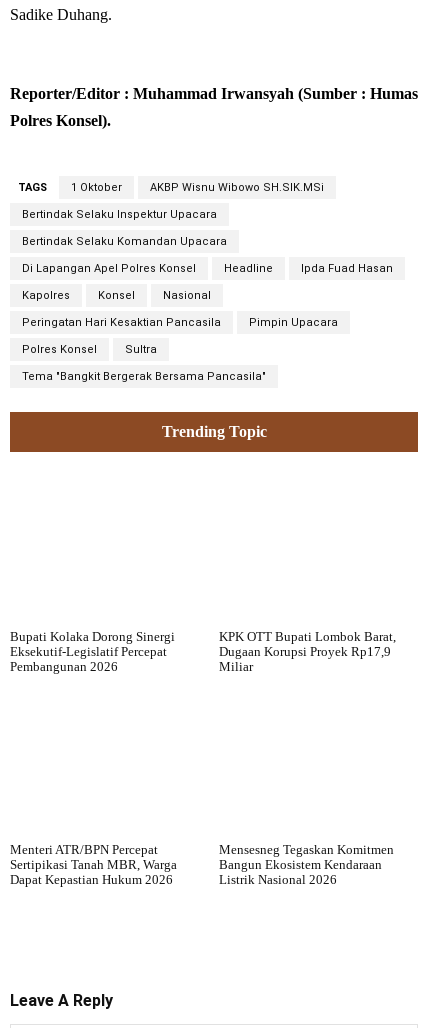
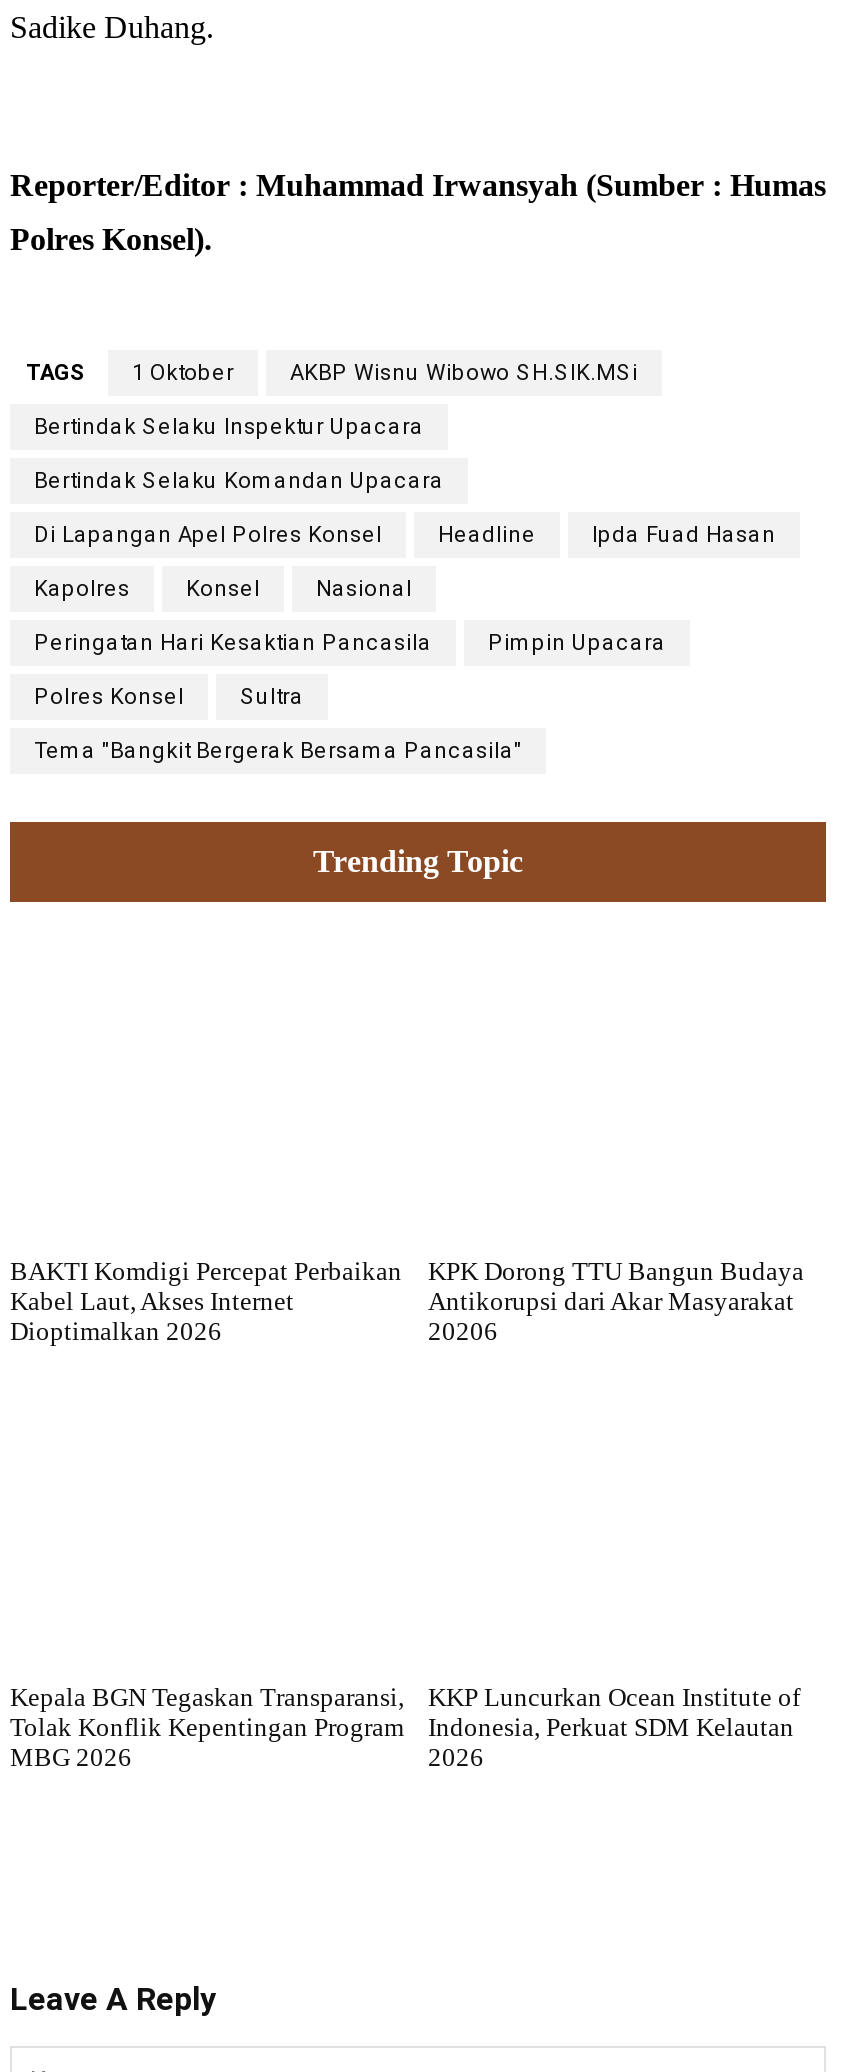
[10,629,175,674] Bupati Kolaka Dorong Sinergi | Eksekutif-Legislatif Percepat | Pembangunan 2026 -> [10,1255,402,1345] BAKTI Komdigi Percepat Perbaikan | Kabel Laut, Akses Internet | Dioptimalkan 2026
[219,629,396,674] KPK OTT Bupati Lombok Barat, | Dugaan Korupsi Proyek Rp17,9 | Miliar -> [428,1255,804,1345] KPK Dorong TTU Bangun Budaya | Antikorupsi dari Akar Masyarakat | 20206
[10,842,177,887] Menteri ATR/BPN Percepat | Sertipikasi Tanah MBR, Warga | Dapat Kepastian Hukum 2026 -> [10,1682,404,1772] Kepala BGN Tegaskan Transparansi, | Tolak Konflik Kepentingan Program | MBG 2026
[219,842,394,887] Mensesneg Tegaskan Komitmen | Bangun Ekosistem Kendaraan | Listrik Nasional 2026 -> [428,1682,800,1772] KKP Luncurkan Ocean Institute of | Indonesia, Perkuat SDM Kelautan | 2026

